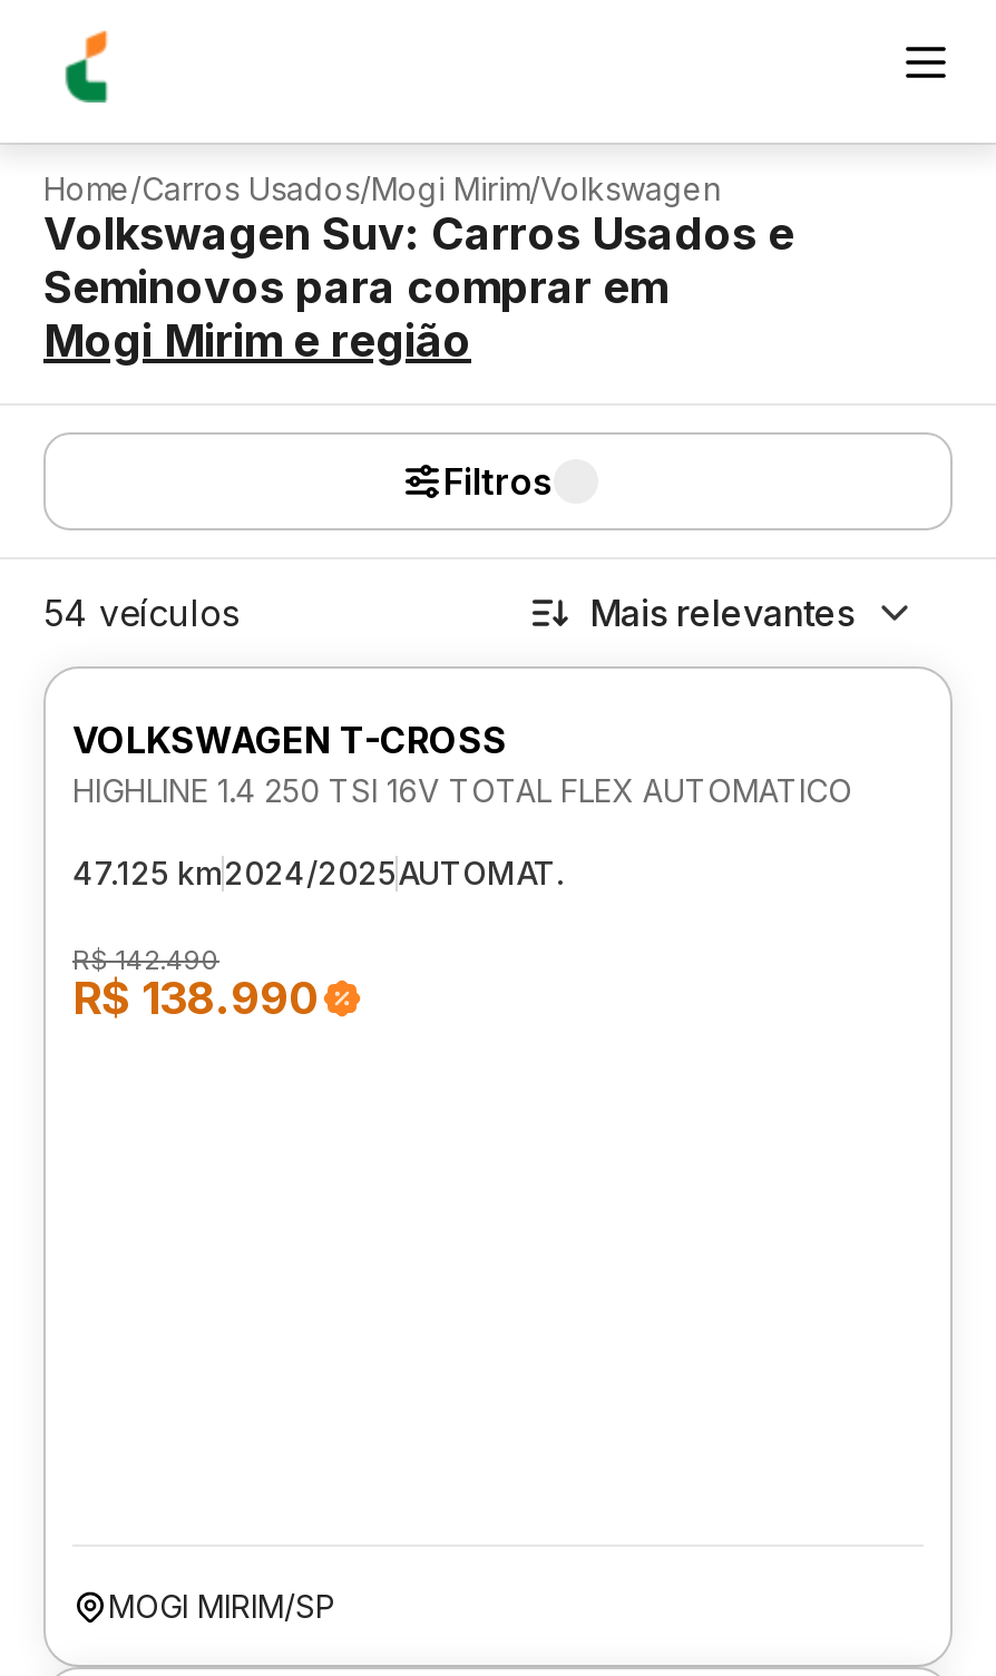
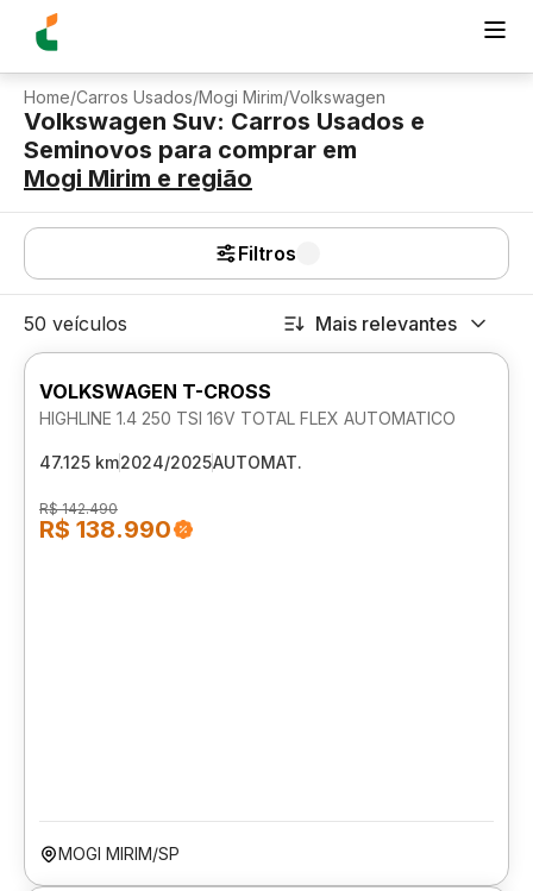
[43,591,240,635] 54 veículos -> [24,312,127,335] 50 veículos

